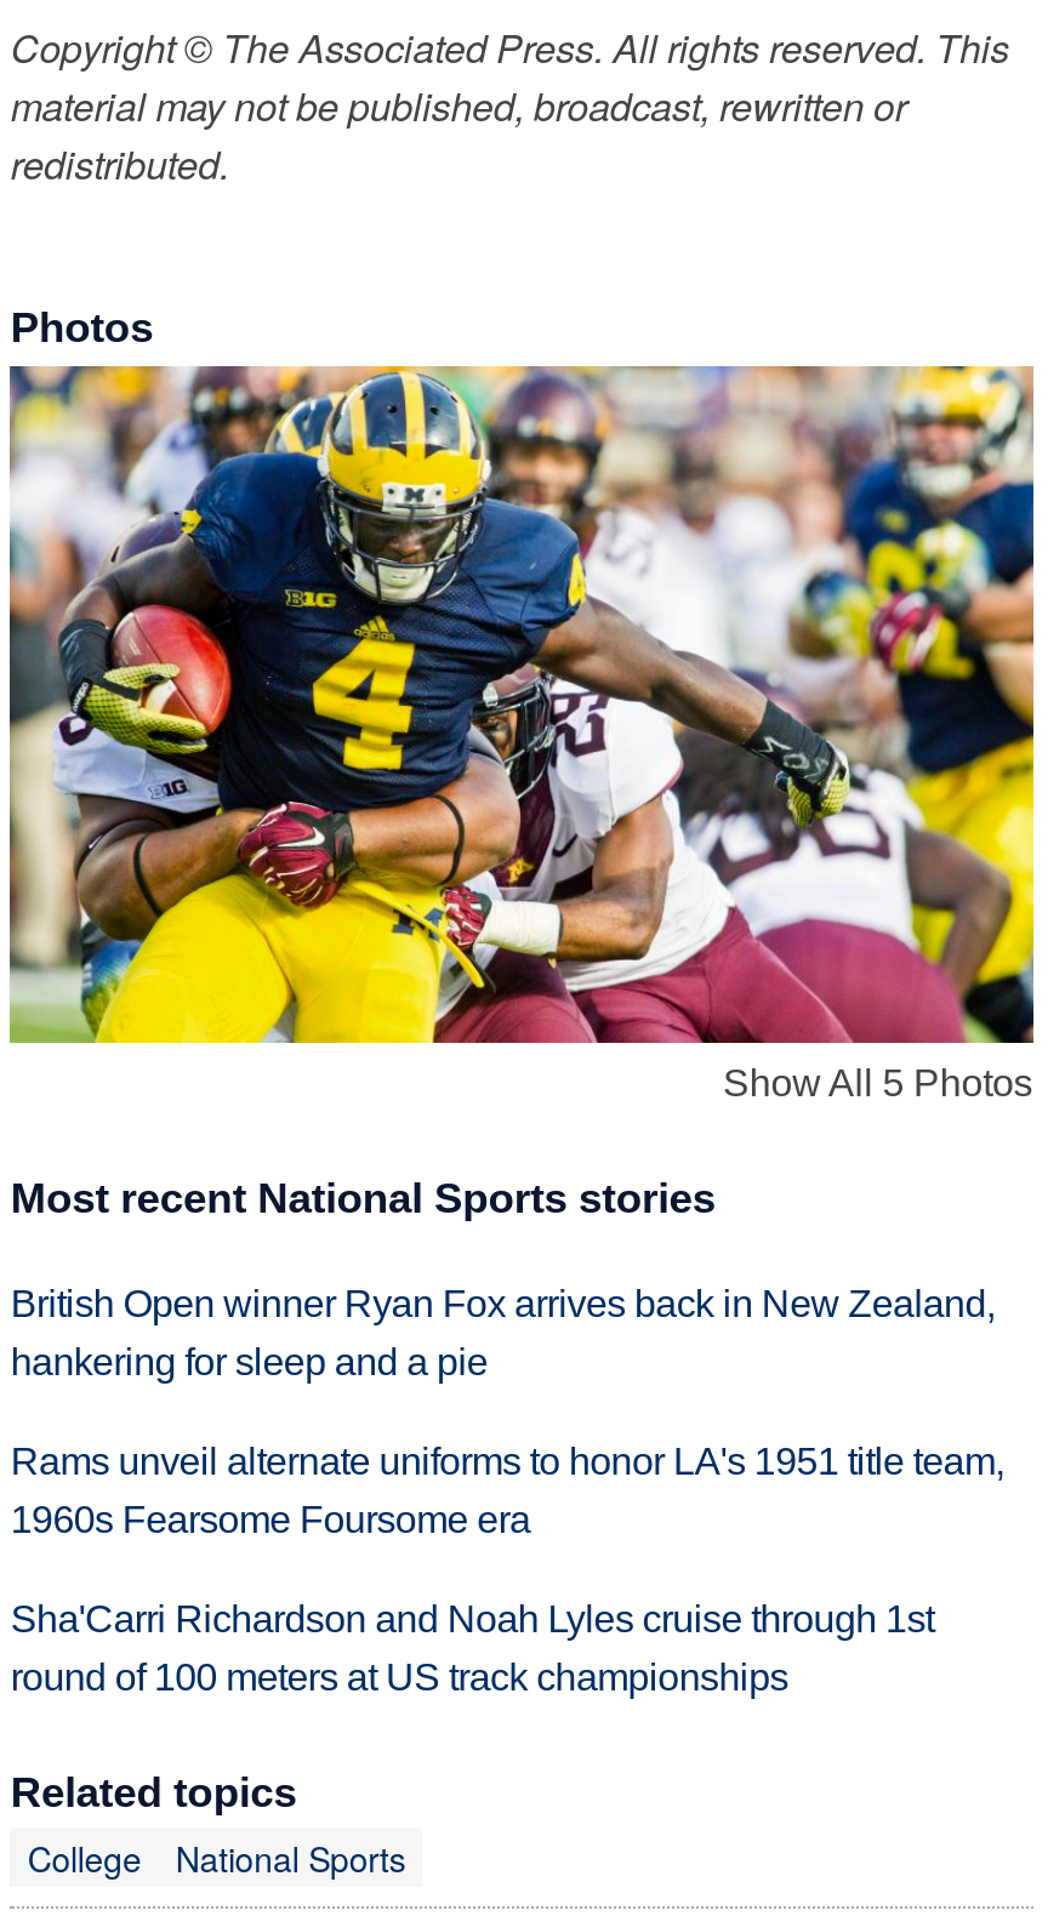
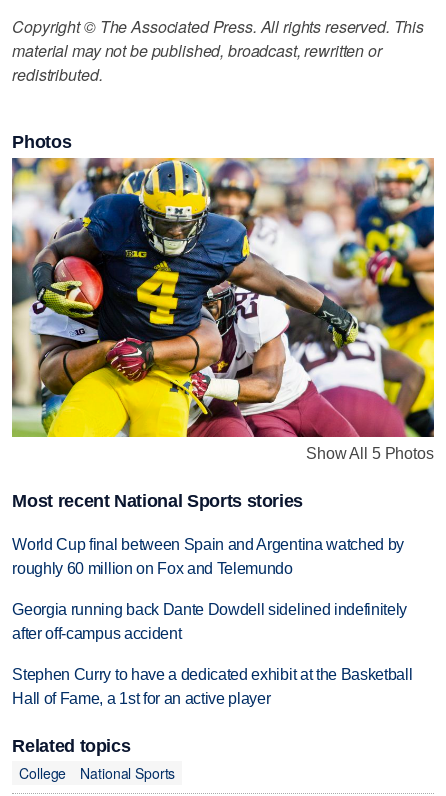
[10,1283,995,1383] British Open winner Ryan Fox arrives back in New Zealand, | hankering for sleep and a pie -> [12,536,404,577] World Cup final between Spain and Argentina watched by | roughly 60 million on Fox and Telemundo
[10,1440,1004,1540] Rams unveil alternate uniforms to honor LA's 1951 title team, | 1960s Fearsome Foursome era -> [12,601,407,642] Georgia running back Dante Dowdell sidelined indefinitely | after off-campus accident
[10,1598,934,1697] Sha'Carri Richardson and Noah Lyles cruise through 1st | round of 100 meters at US track championships -> [12,666,412,707] Stephen Curry to have a dedicated exhibit at the Basketball | Hall of Fame, a 1st for an active player

